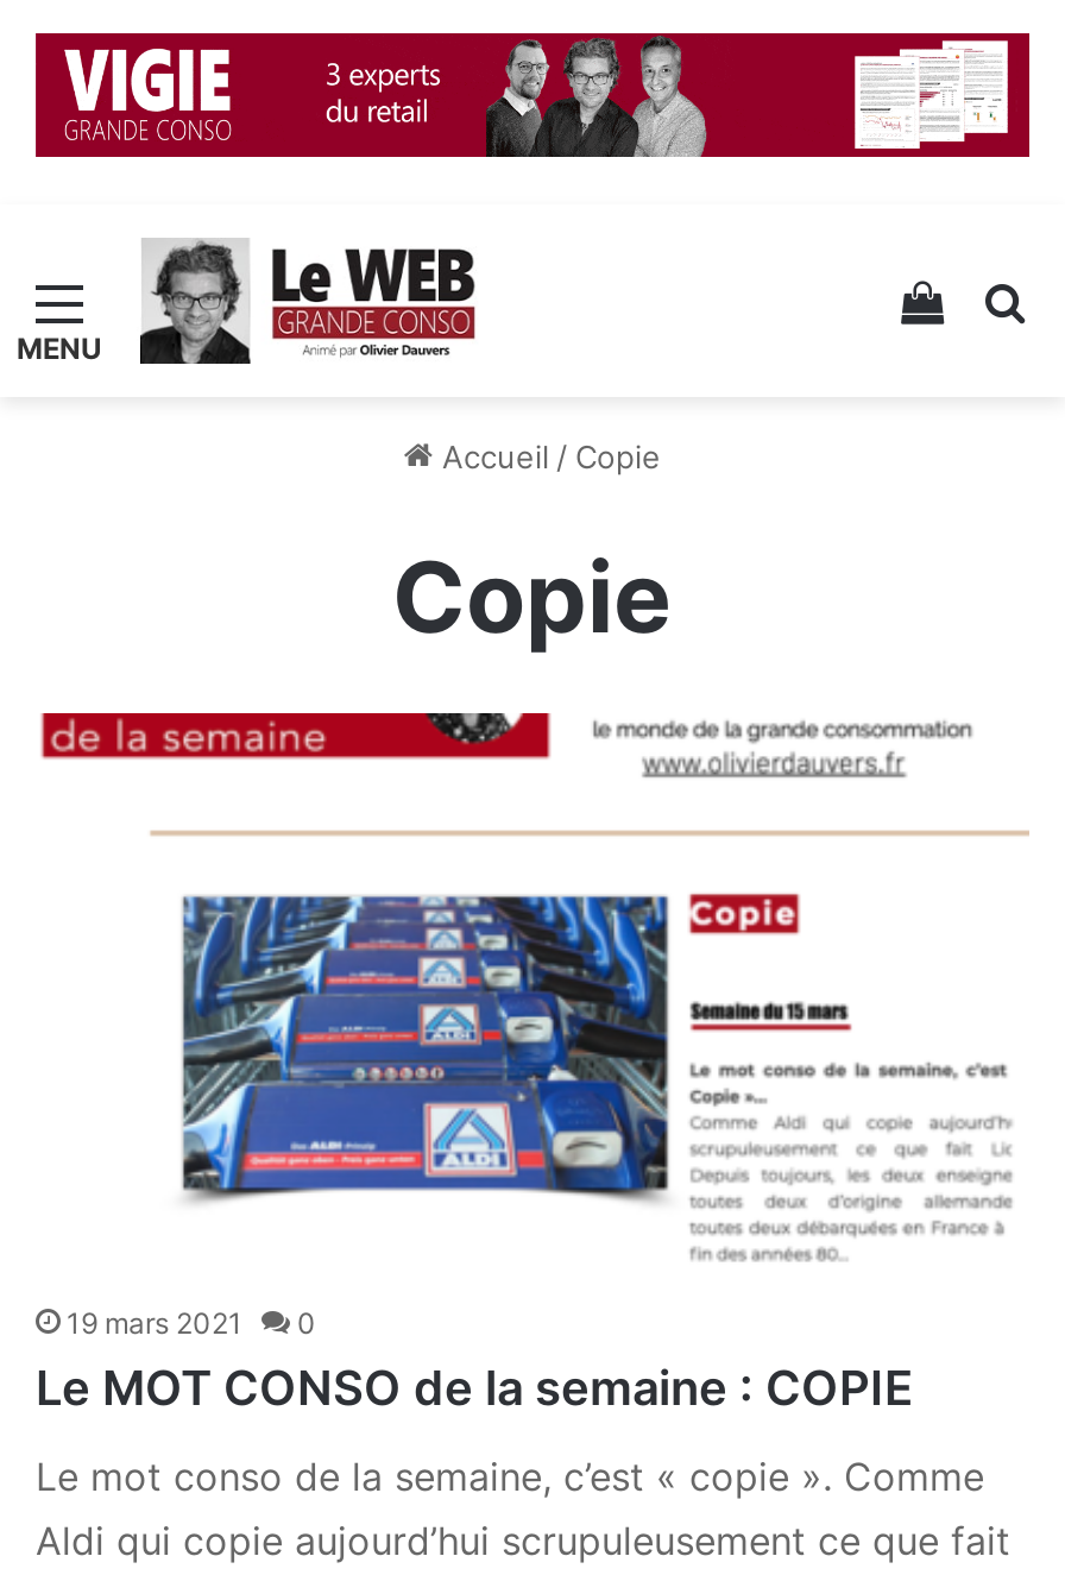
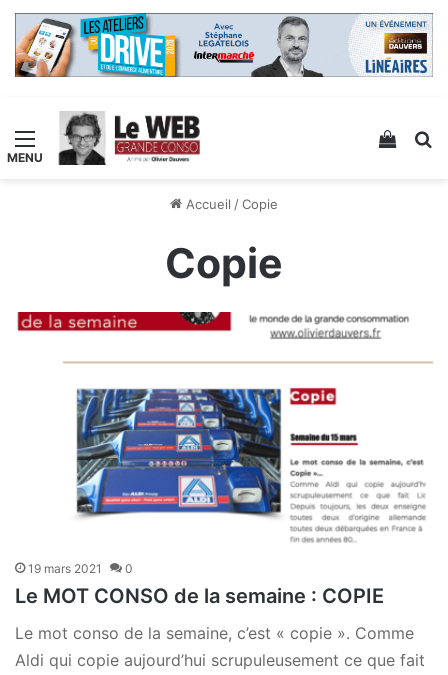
[33,31,1032,159] [image] -> [14,12,433,78] [image]

